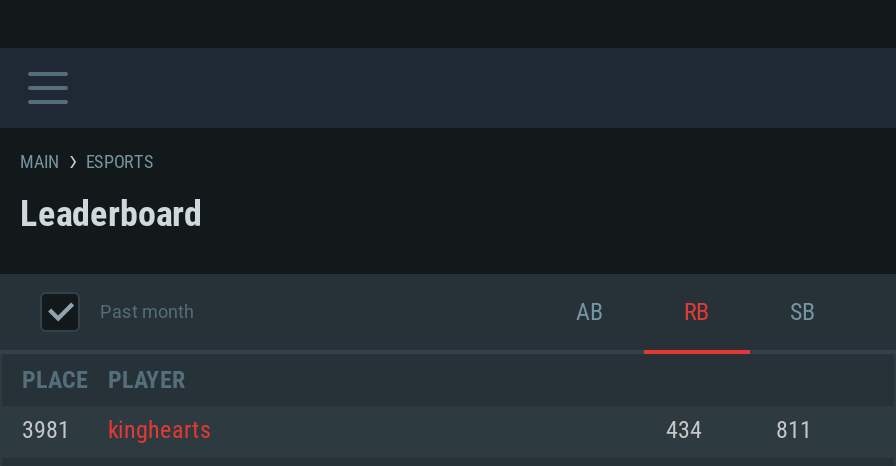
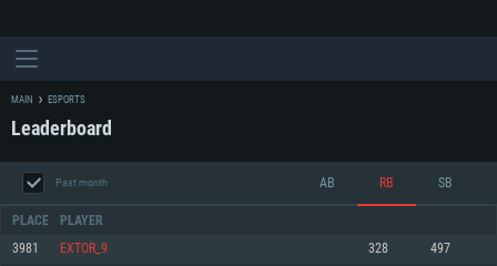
[108,420,812,442] kinghearts | 434 | 811 -> [60,243,450,255] EXTOR_9 | 328 | 497

